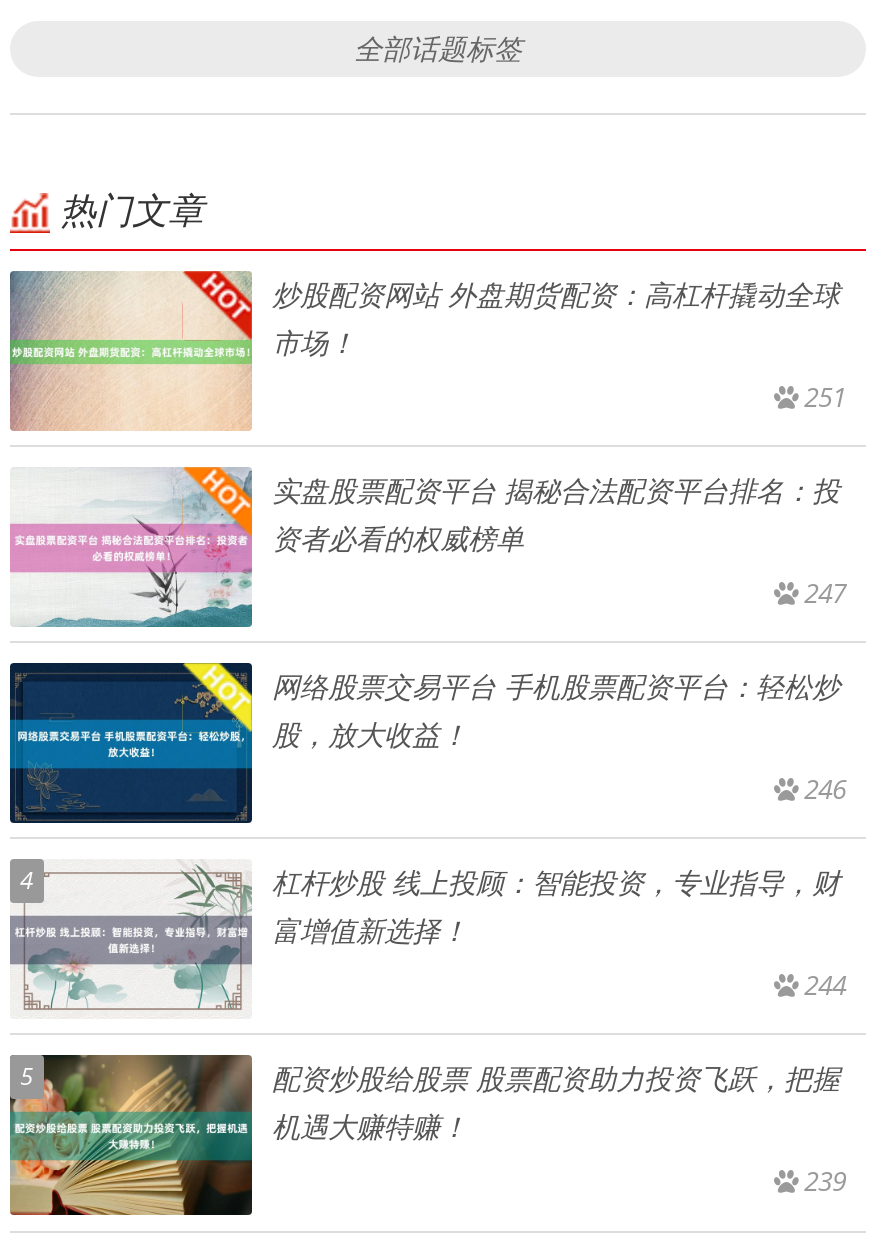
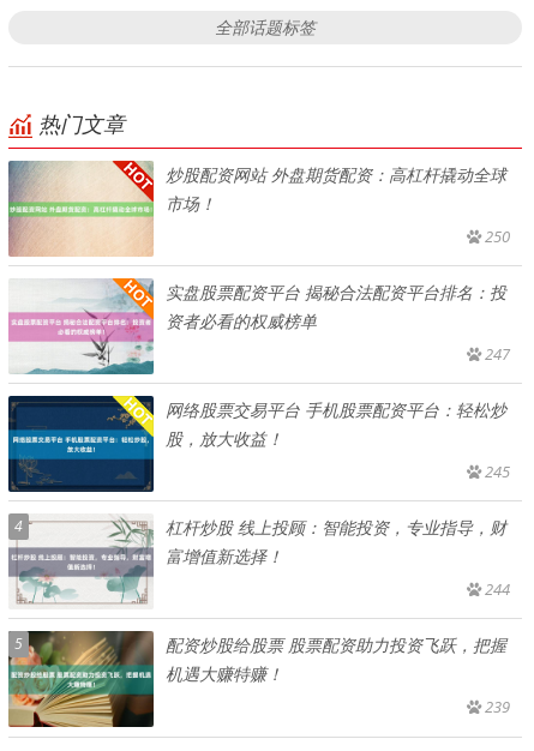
[804,379,846,415] 251 -> [485,226,510,247] 250
[804,771,846,807] 246 -> [485,461,510,483] 245

